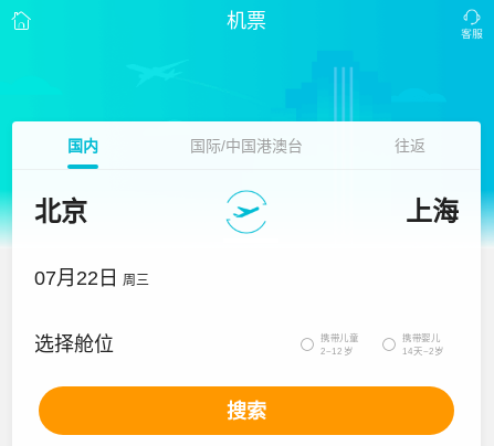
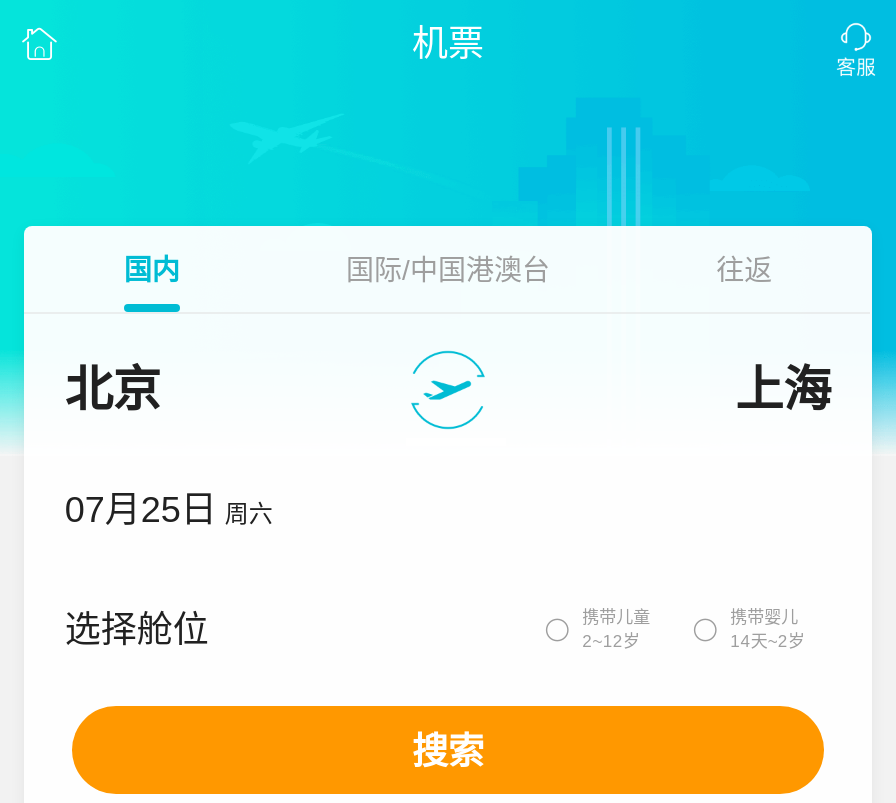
[35,267,150,289] 07月22日 周三 -> [65,490,273,530] 07月25日 周六

